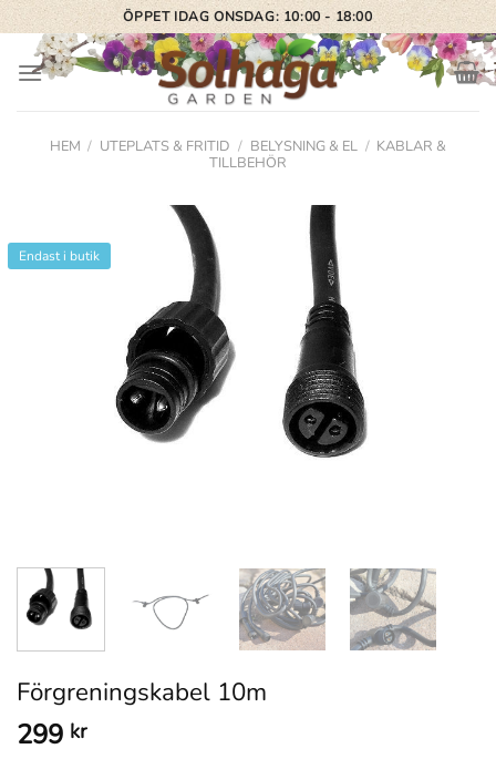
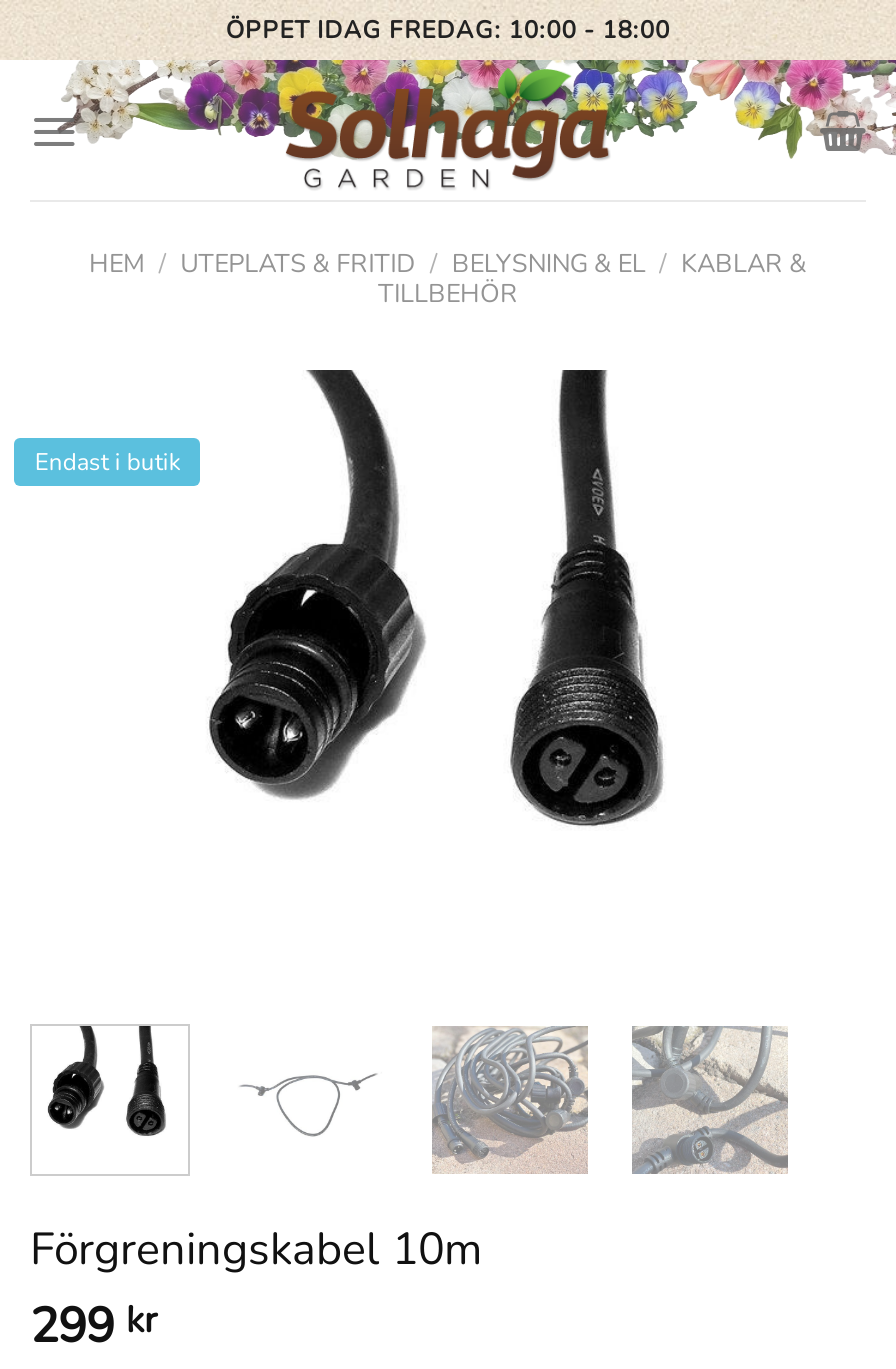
[123,8,373,25] ÖPPET IDAG ONSDAG: 10:00 - 18:00 -> [226,14,670,46] ÖPPET IDAG FREDAG: 10:00 - 18:00

